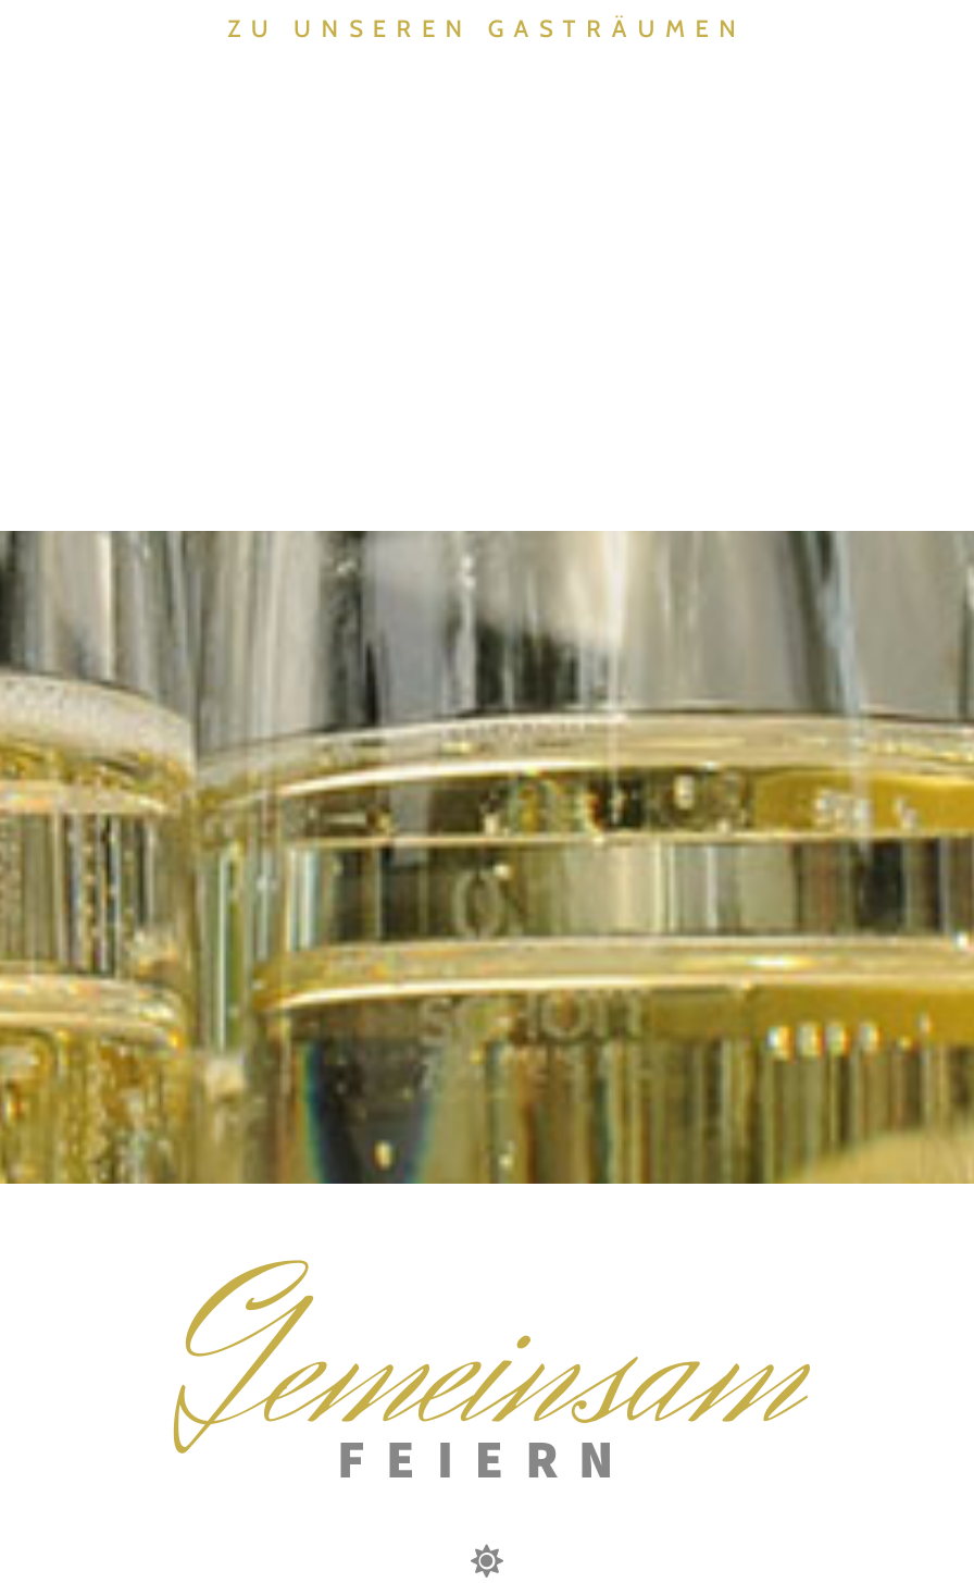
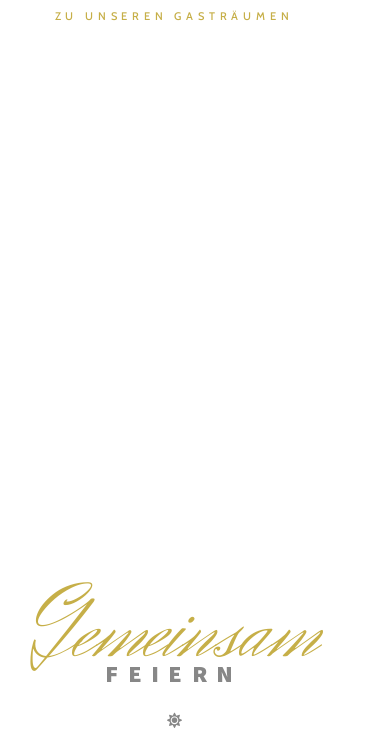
[7,529,967,1186] [image] -> none

